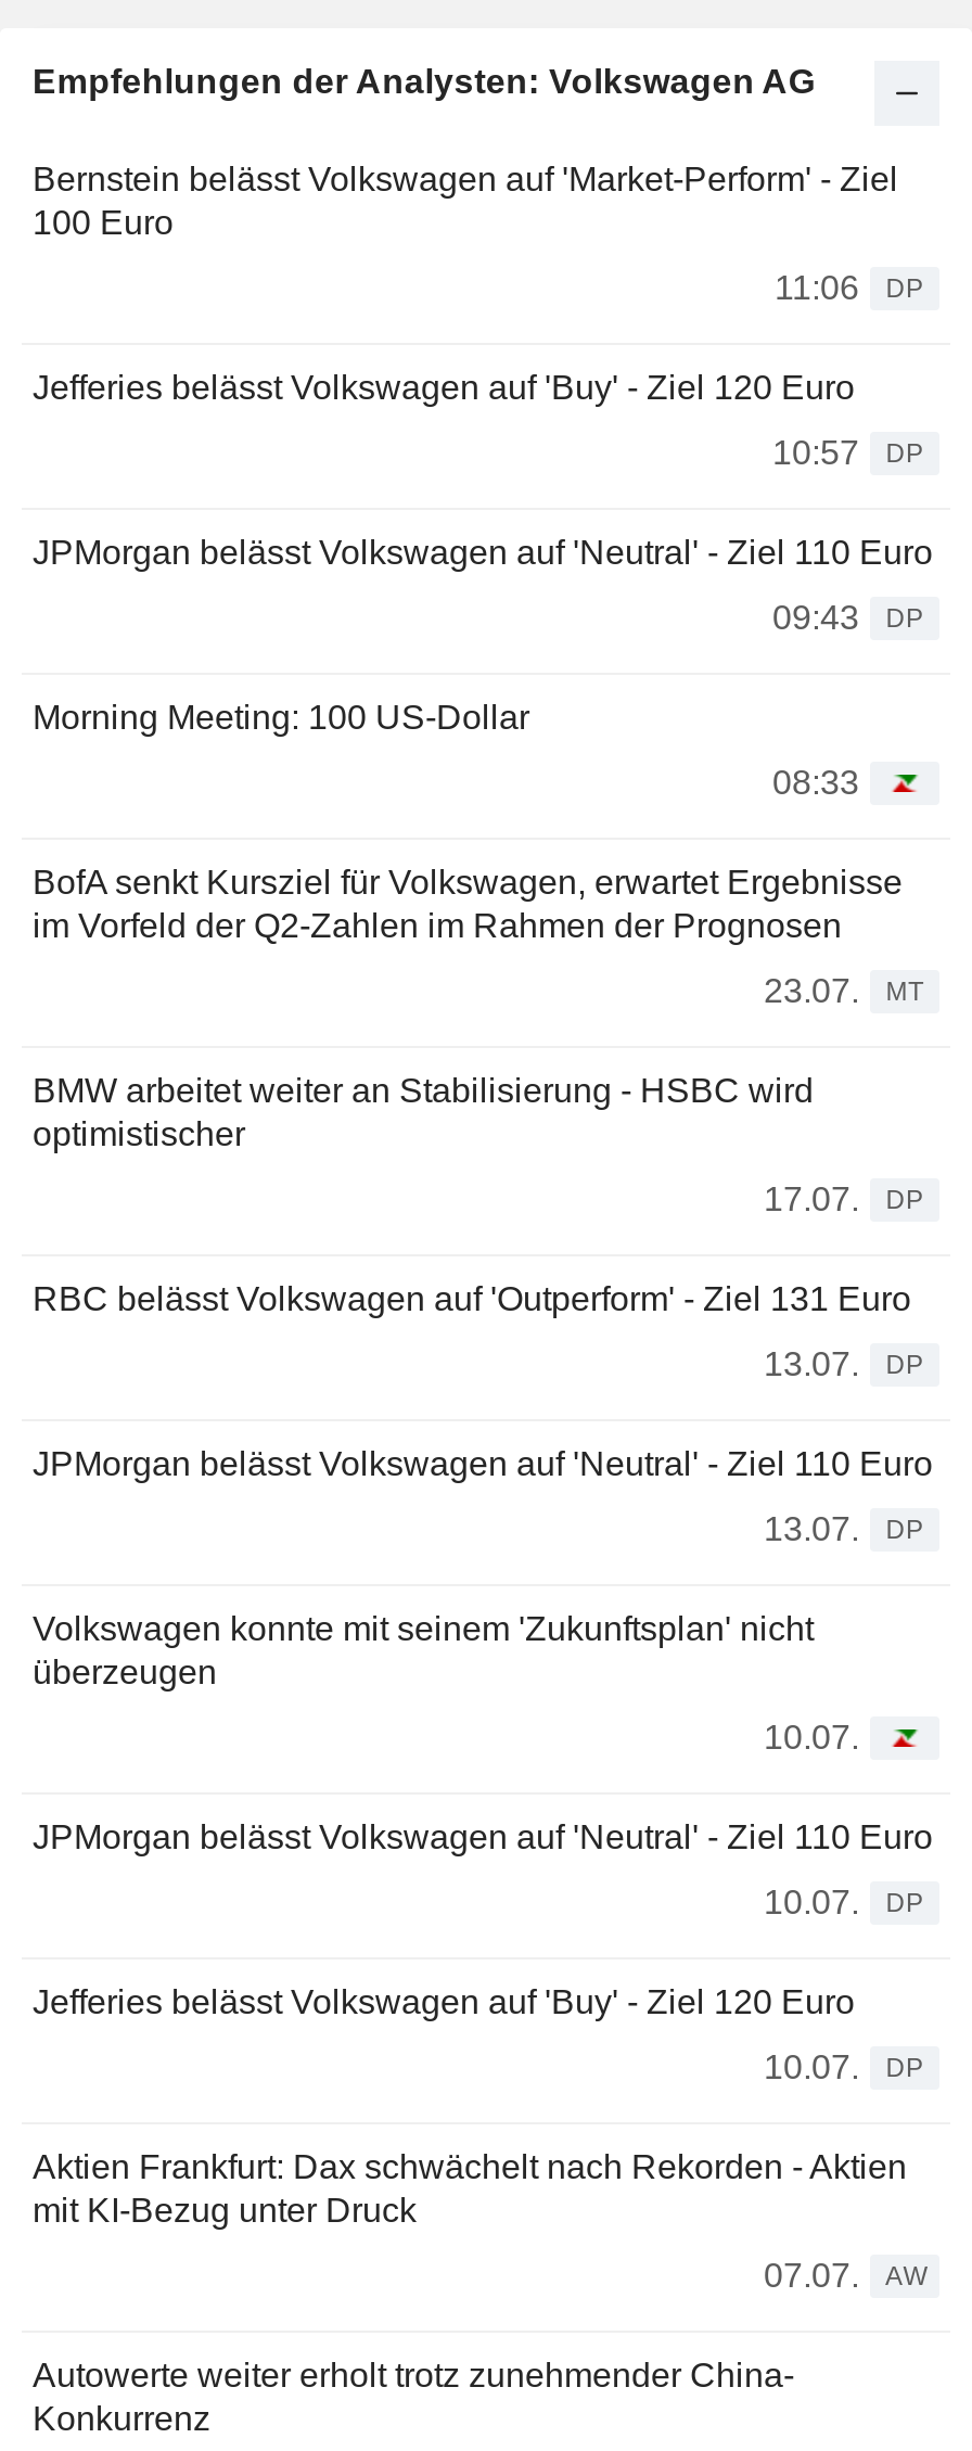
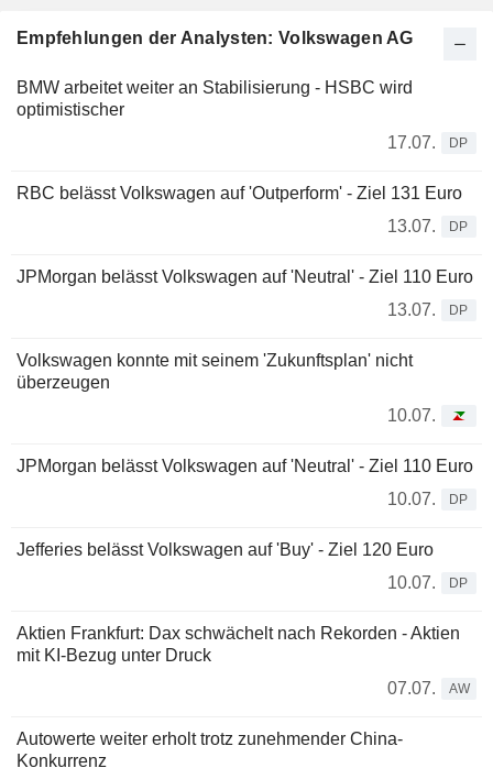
[33,161,933,1009] Bernstein belässt Volkswagen auf 'Market-Perform' - Ziel | 100 Euro | 11:06 | DP | Jefferies belässt Volkswagen auf 'Buy' - Ziel 120 Euro | 10:57 | DP | JPMorgan belässt Volkswagen auf 'Neutral' - Ziel 110 Euro | 09:43 | DP | Morning Meeting: 100 US-Dollar | 08:33 | BofA senkt Kursziel für Volkswagen, erwartet Ergebnisse | im Vorfeld der Q2-Zahlen im Rahmen der Prognosen | 23.07. | MT -> none

